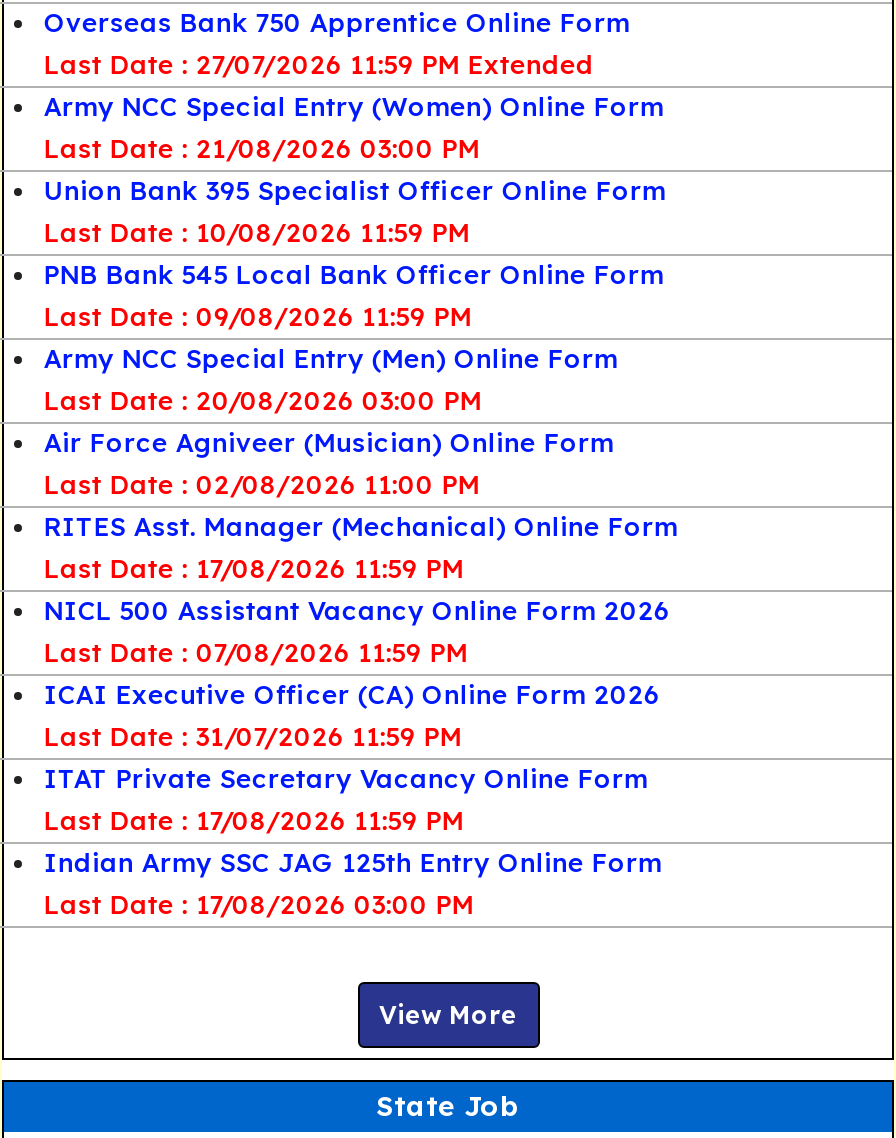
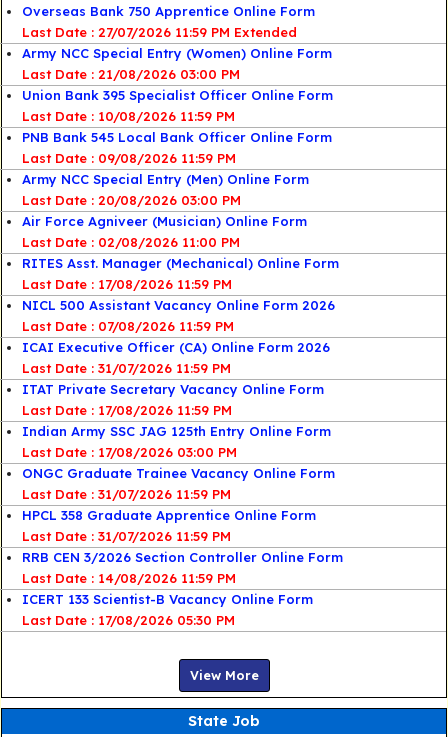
none -> [22,465,343,628] ONGC Graduate Trainee Vacancy Online Form | Last Date : 31/07/2026 11:59 PM | HPCL 358 Graduate Apprentice Online Form | Last Date : 31/07/2026 11:59 PM | RRB CEN 3/2026 Section Controller Online Form | Last Date : 14/08/2026 11:59 PM | ICERT 133 Scientist-B Vacancy Online Form | Last Date : 17/08/2026 05:30 PM

